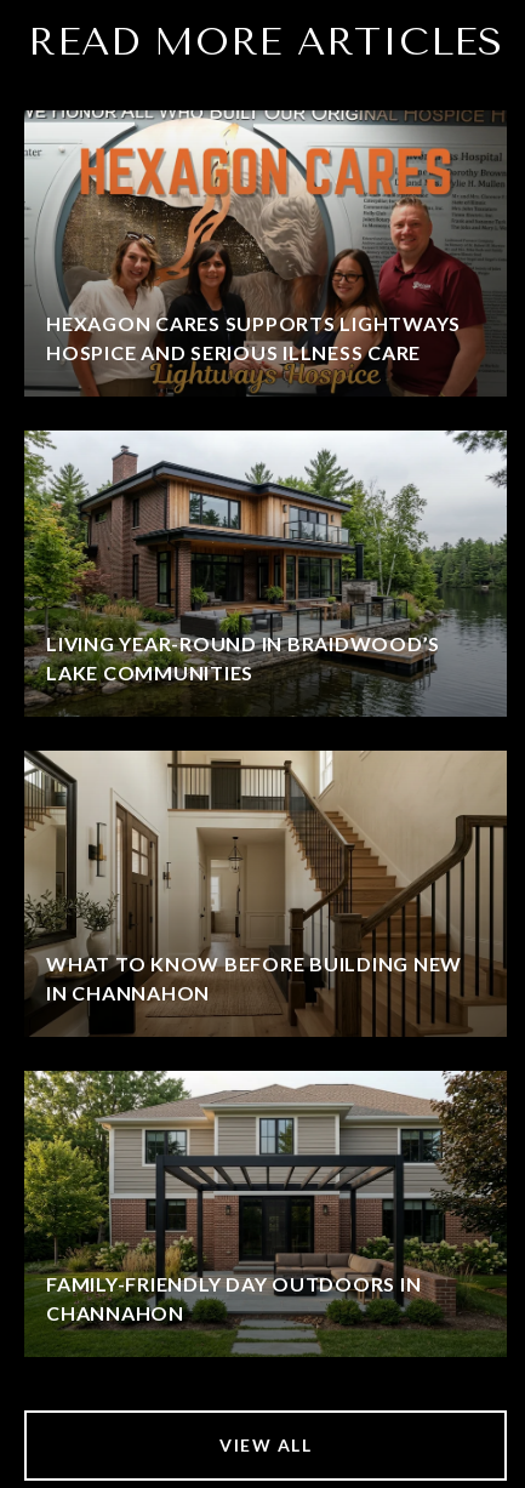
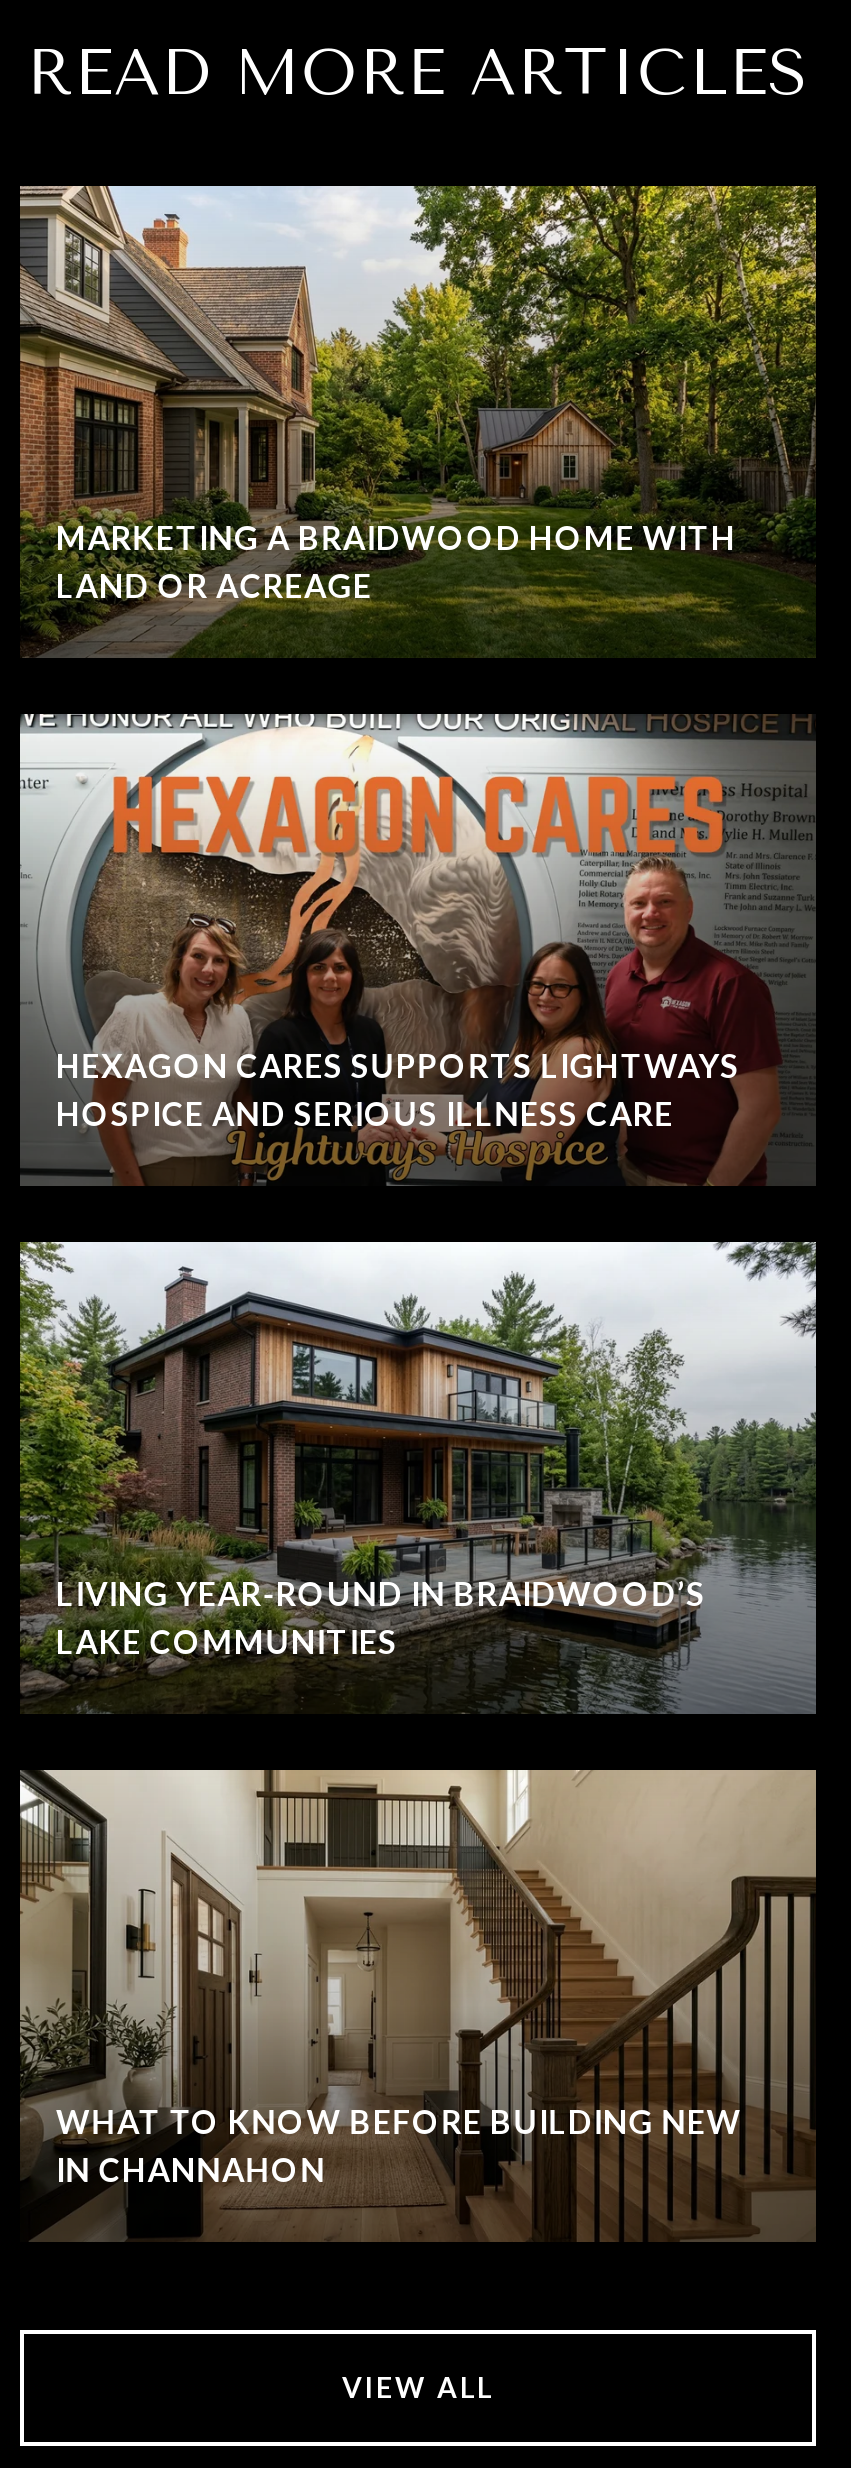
none -> [18,186,818,658] [image] | MARKETING A BRAIDWOOD HOME WITH | LAND OR ACREAGE
moved [23,108,507,1004] -> [18,710,816,2188]: [image] | HEXAGON CARES SUPPORTS LIGHTWAYS | HOSPICE AND SERIOUS ILLNESS CARE | LIVING YEAR-ROUND IN BRAIDWOOD’S | LAKE COMMUNITIES | WHAT TO KNOW BEFORE BUILDING NEW | IN CHANNAHON
[23,1070,507,1357] [image] | FAMILY-FRIENDLY DAY OUTDOORS IN | CHANNAHON -> none

